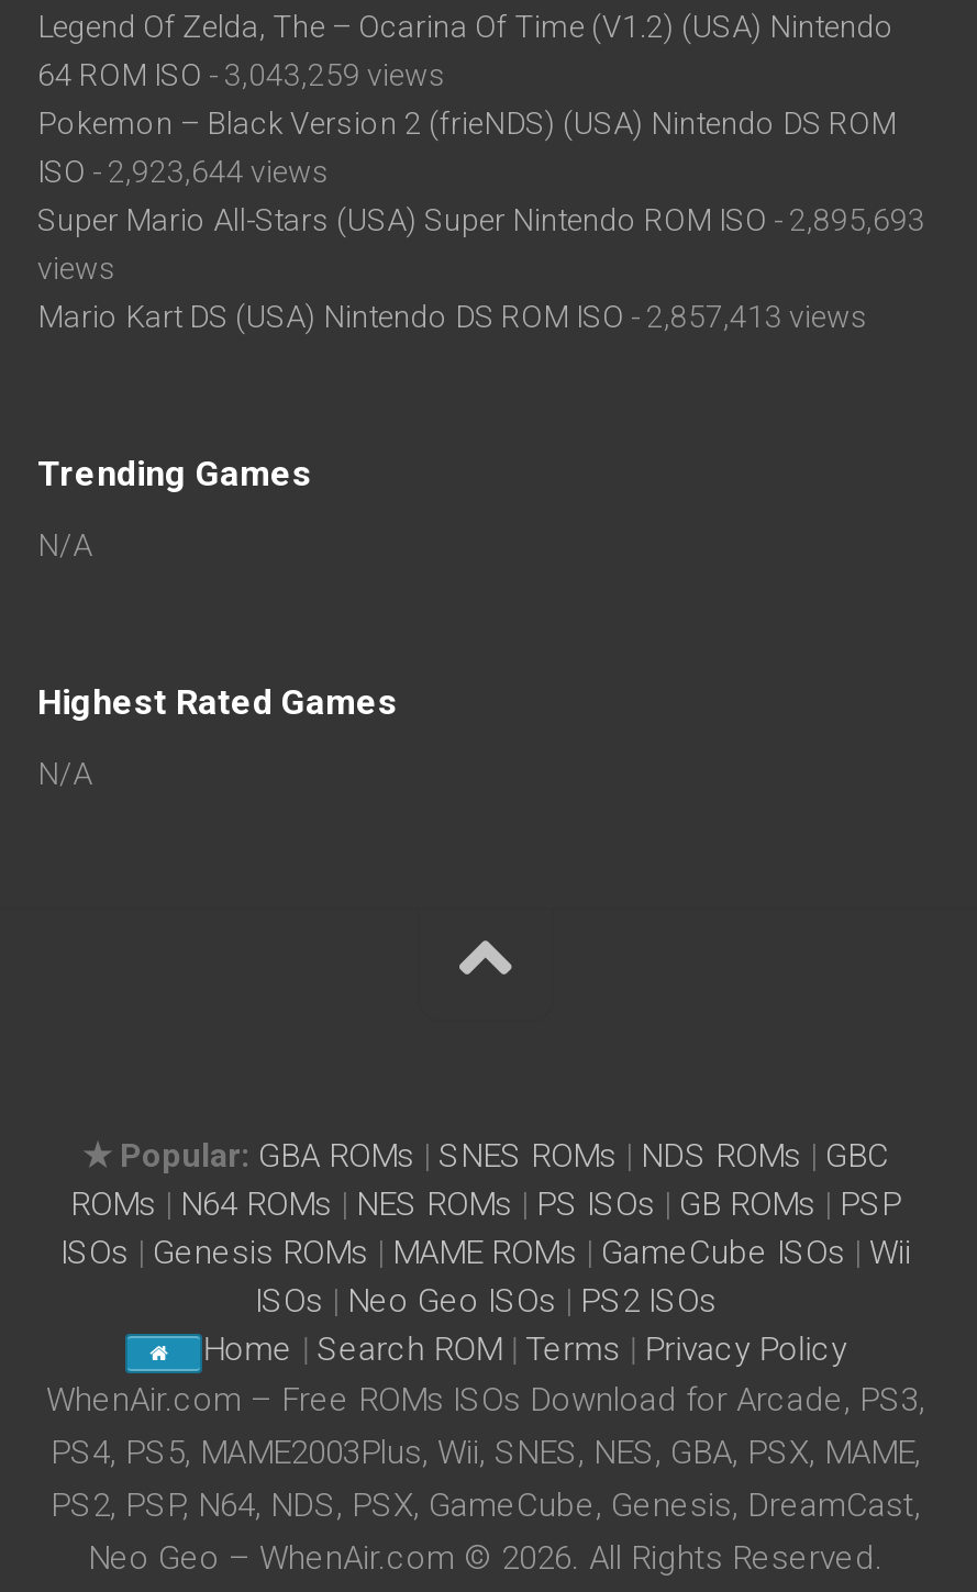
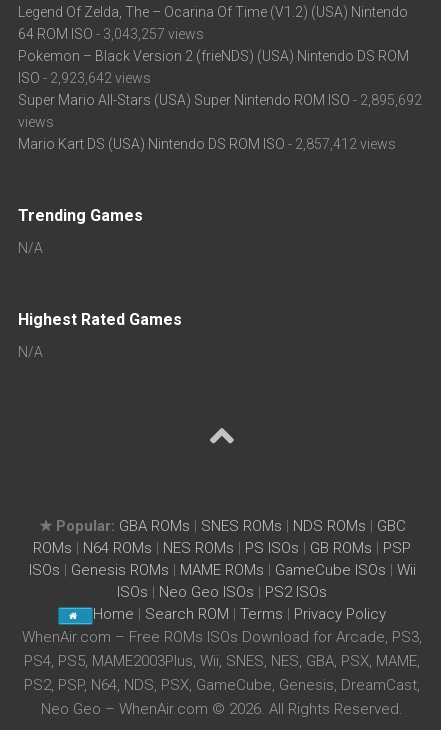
[37,58,446,93] 64 ROM ISO - 3,043,259 views -> [18,26,204,42] 64 ROM ISO - 3,043,257 views
[37,154,330,189] ISO - 2,923,644 views -> [18,70,151,86] ISO - 2,923,642 views
[37,203,925,238] Super Mario All-Stars (USA) Super Nintendo ROM ISO - 2,895,693 -> [18,92,422,108] Super Mario All-Stars (USA) Super Nintendo ROM ISO - 2,895,692
[37,299,868,334] Mario Kart DS (USA) Nintendo DS ROM ISO - 2,857,413 views -> [18,136,396,152] Mario Kart DS (USA) Nintendo DS ROM ISO - 2,857,412 views

